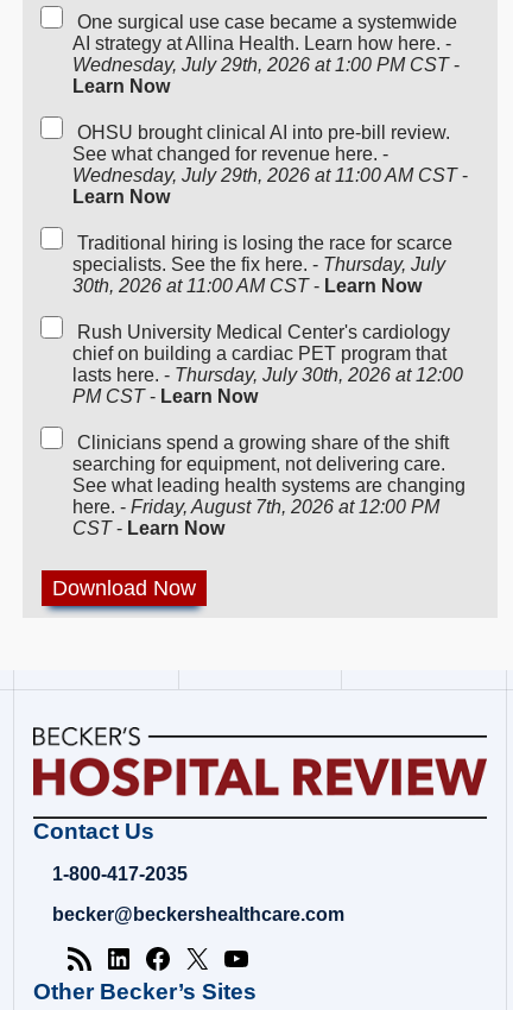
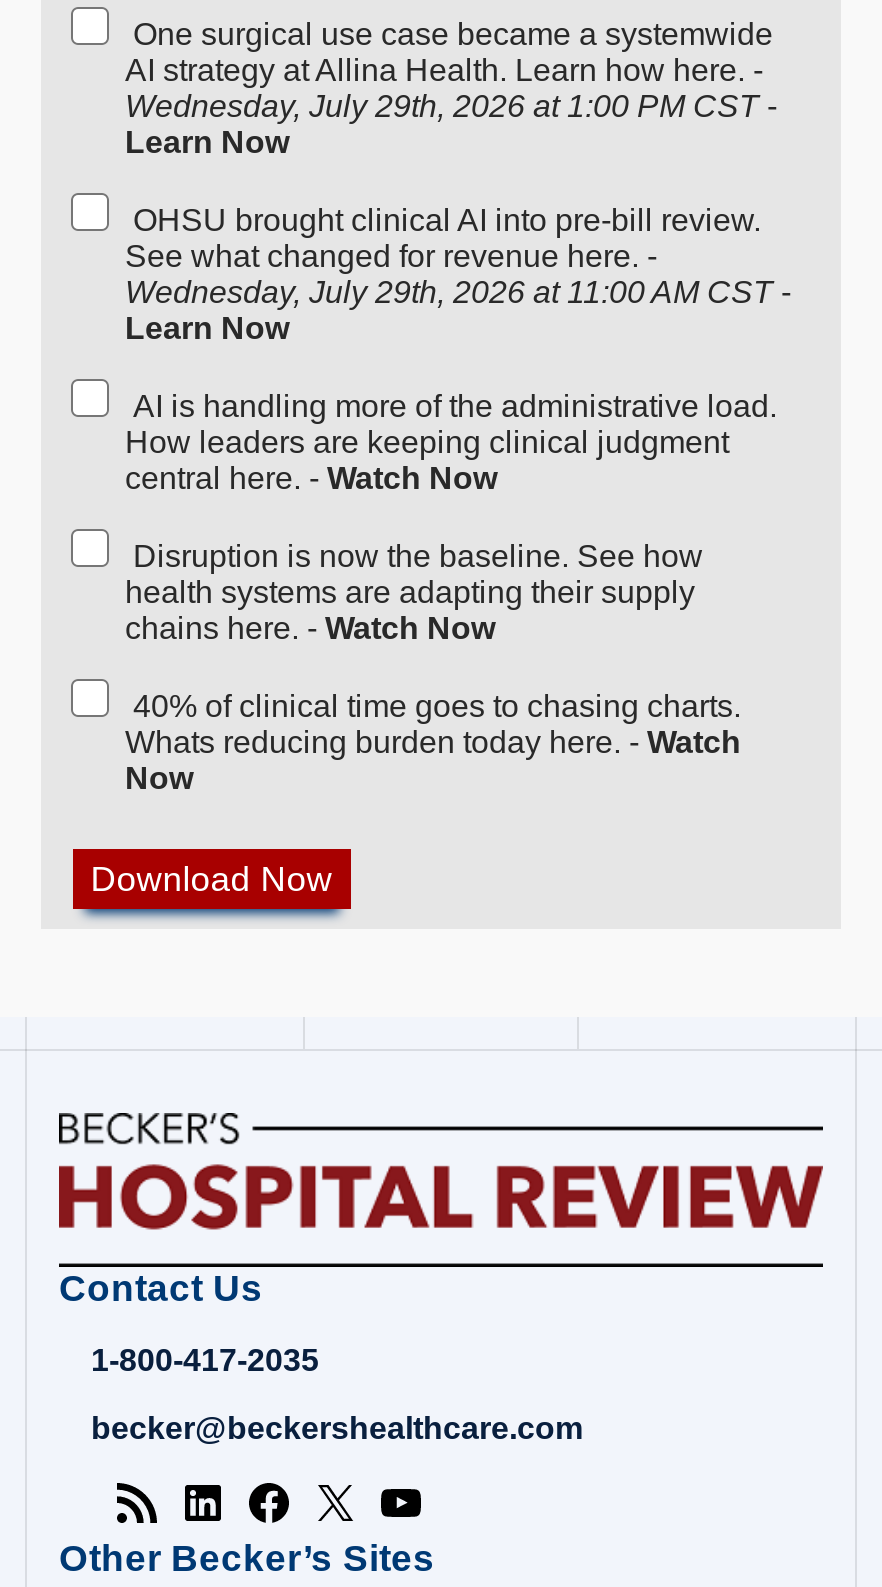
[72,233,452,296] Traditional hiring is losing the race for scarce | specialists. See the fix here. - Thursday, July | 30th, 2026 at 11:00 AM CST - Learn Now -> [125,389,777,495] AI is handling more of the administrative load. | How leaders are keeping clinical judgment | central here. - Watch Now
[72,322,463,407] Rush University Medical Center's cardiology | chief on building a cardiac PET program that | lasts here. - Thursday, July 30th, 2026 at 12:00 | PM CST - Learn Now -> [125,539,703,645] Disruption is now the baseline. See how | health systems are adapting their supply | chains here. - Watch Now
[72,433,465,539] Clinicians spend a growing share of the shift | searching for equipment, not delivering care. | See what leading health systems are changing | here. - Friday, August 7th, 2026 at 12:00 PM | CST - Learn Now -> [125,689,741,795] 40% of clinical time goes to chasing charts. | Whats reducing burden today here. - Watch | Now

